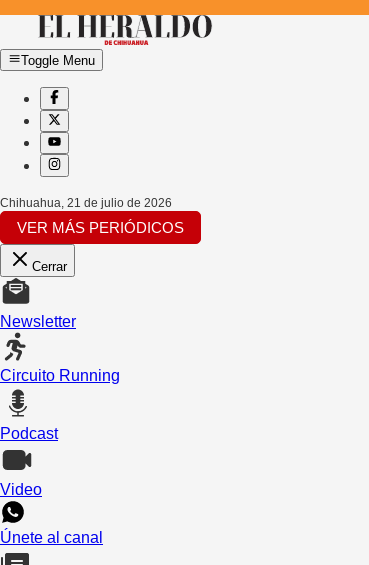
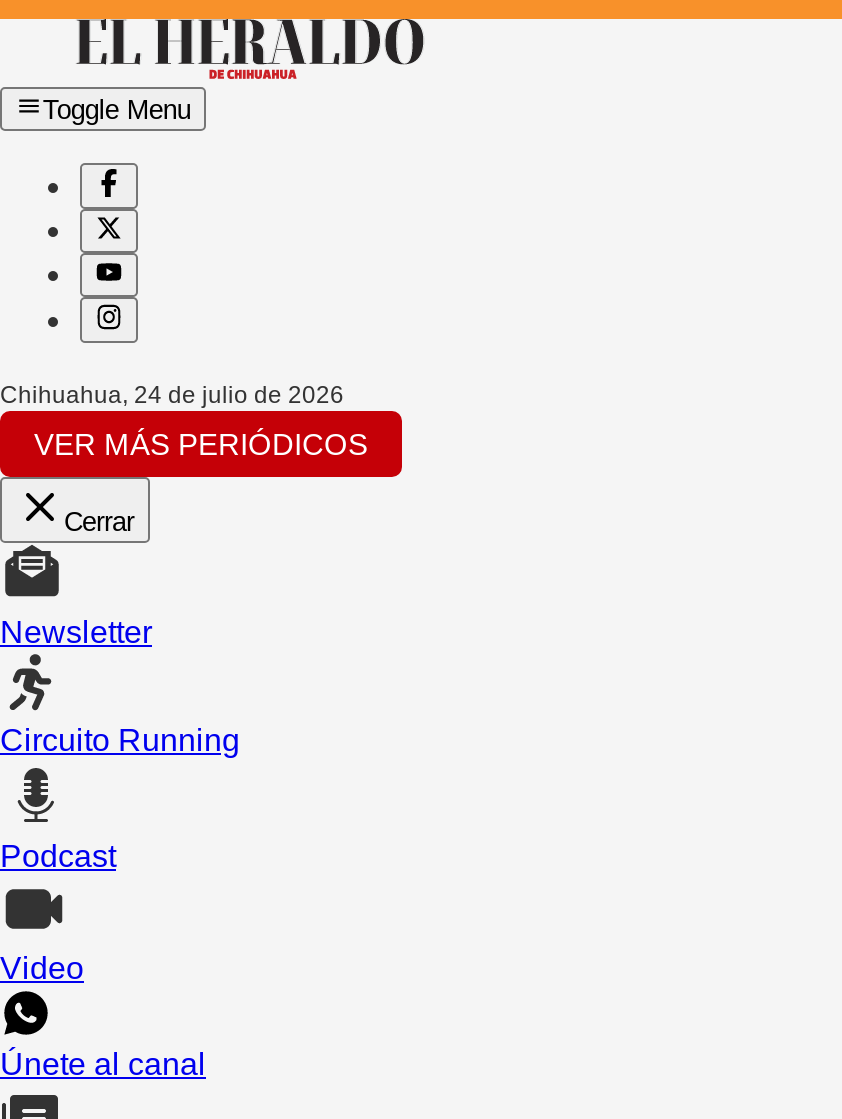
[0,196,172,210] Chihuahua, 21 de julio de 2026 -> [0,380,344,408] Chihuahua, 24 de julio de 2026

